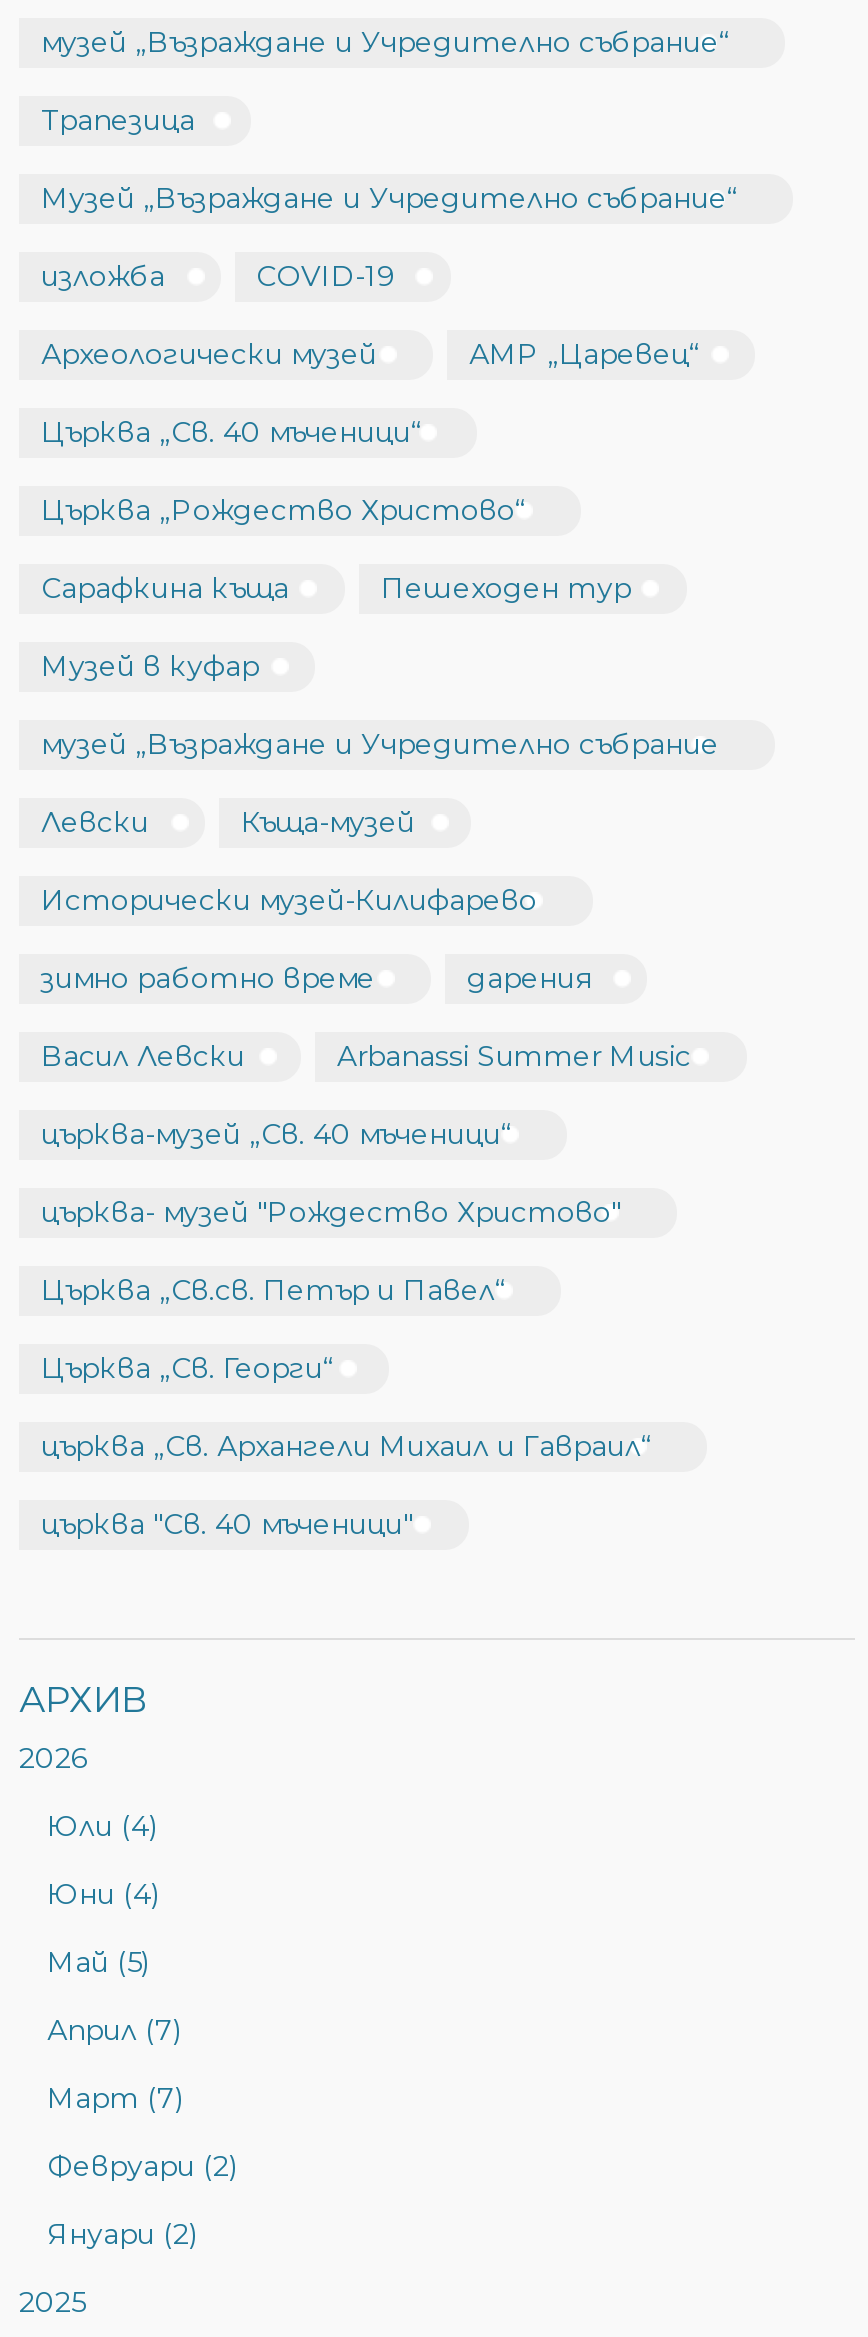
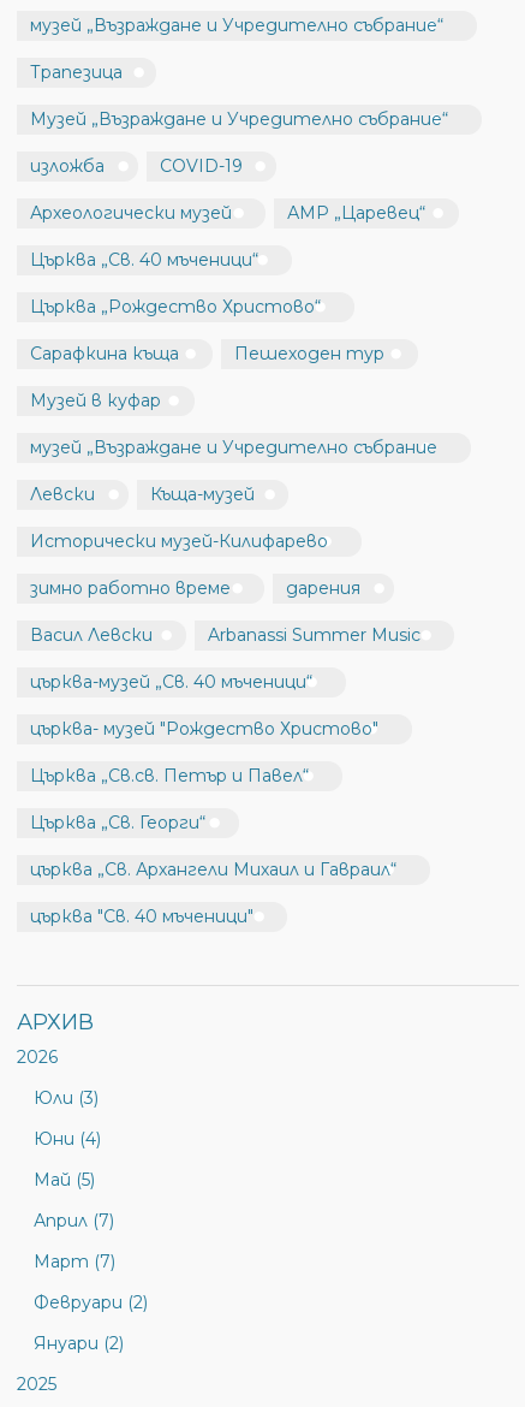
[47,1808,157,1844] Юли (4) -> [34,1087,99,1109] Юли (3)

